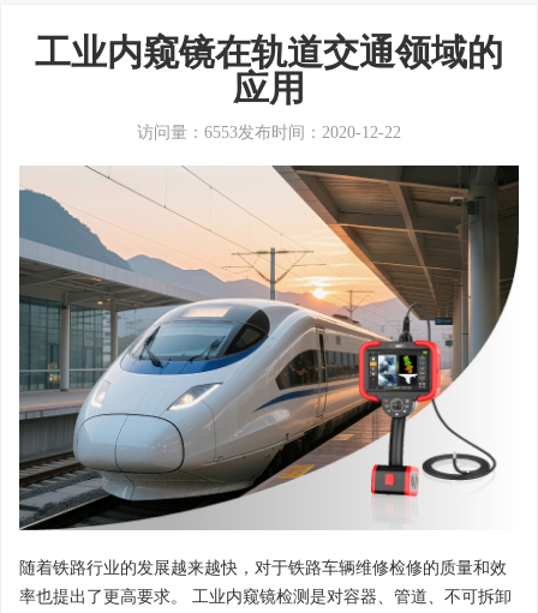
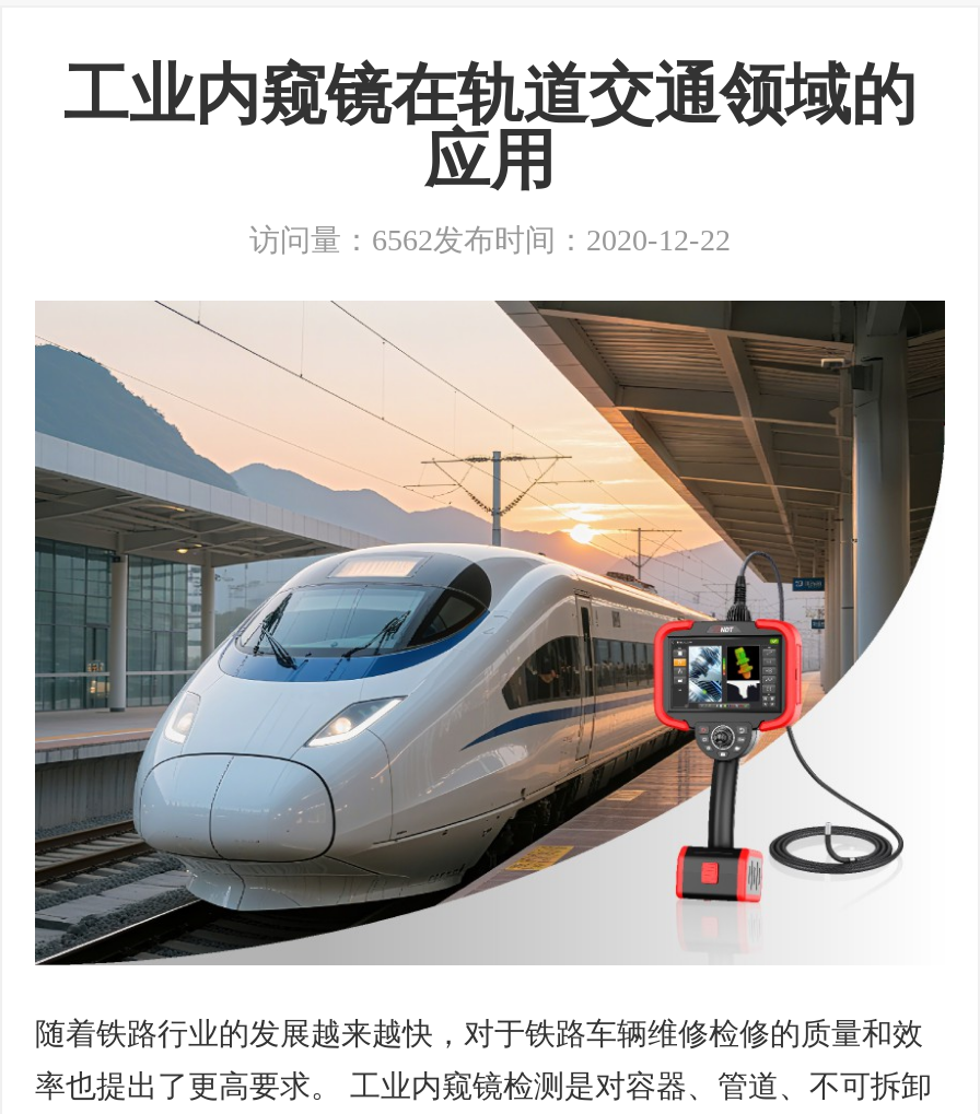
[137,124,401,142] 访问量：6553发布时间：2020-12-22 -> [249,224,731,257] 访问量：6562发布时间：2020-12-22

